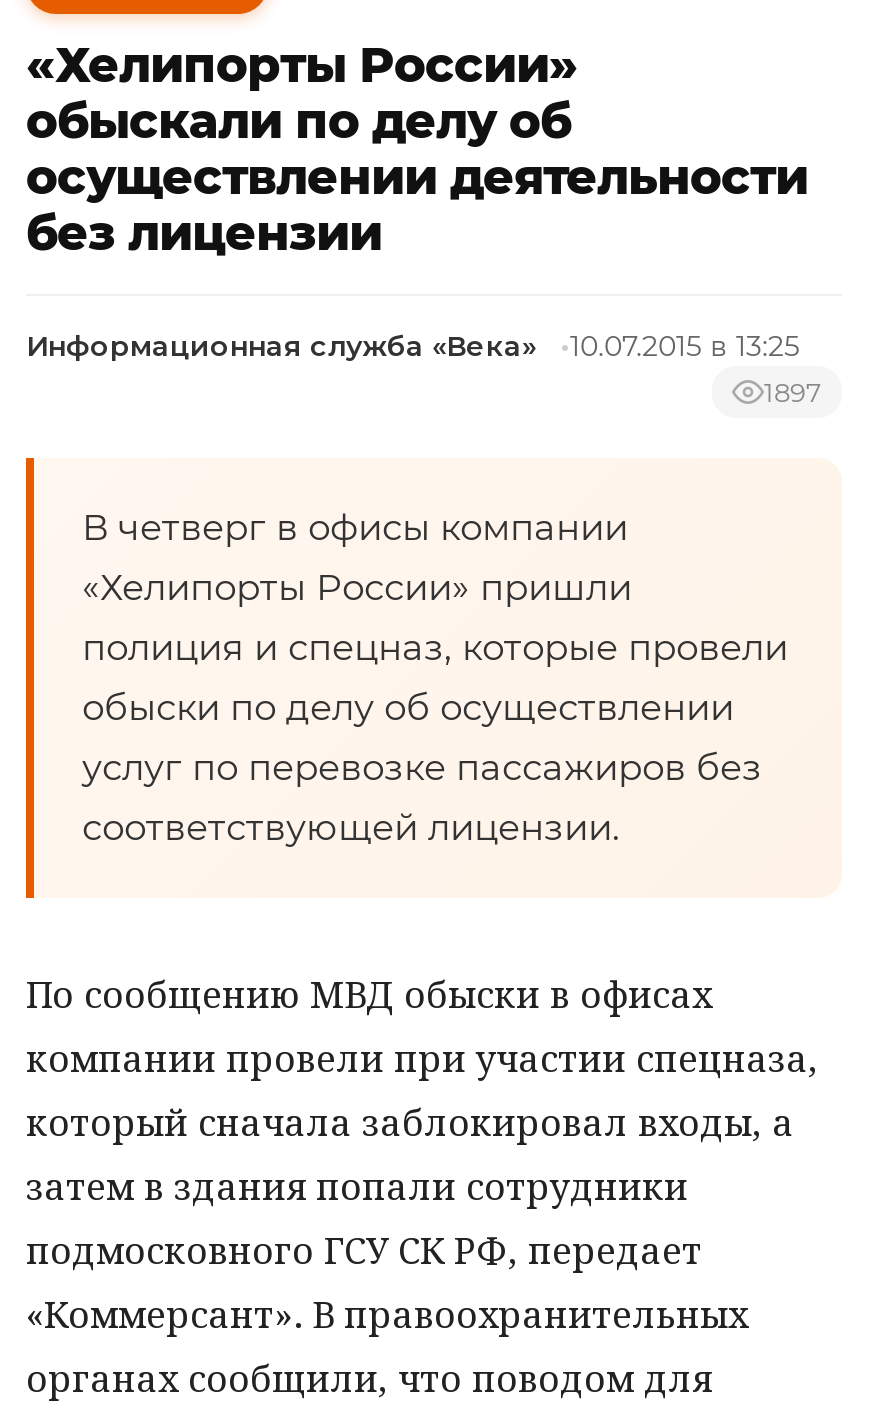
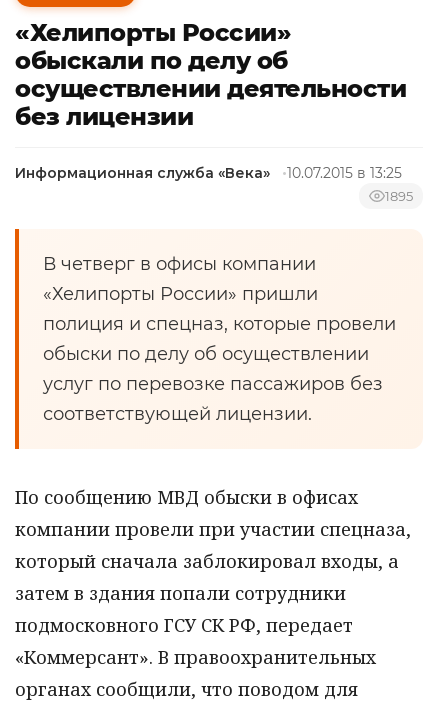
[764,376,822,408] 1897 -> [385,188,413,204] 1895

